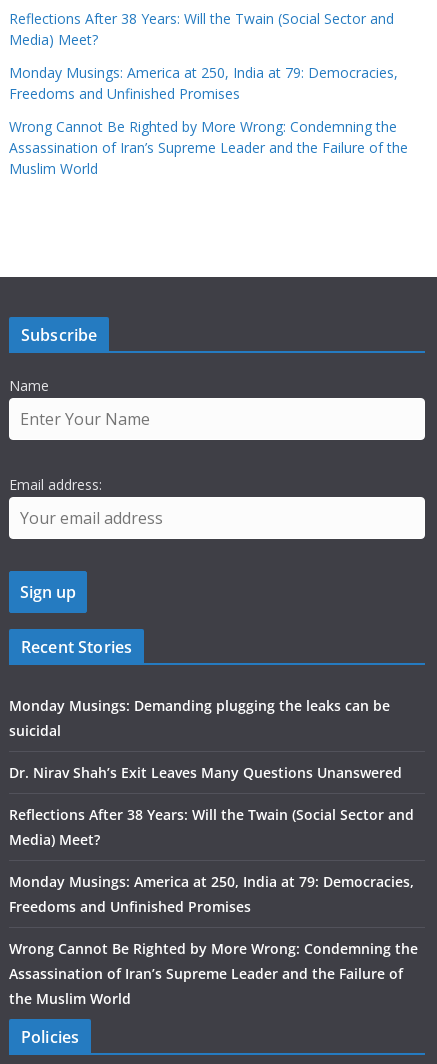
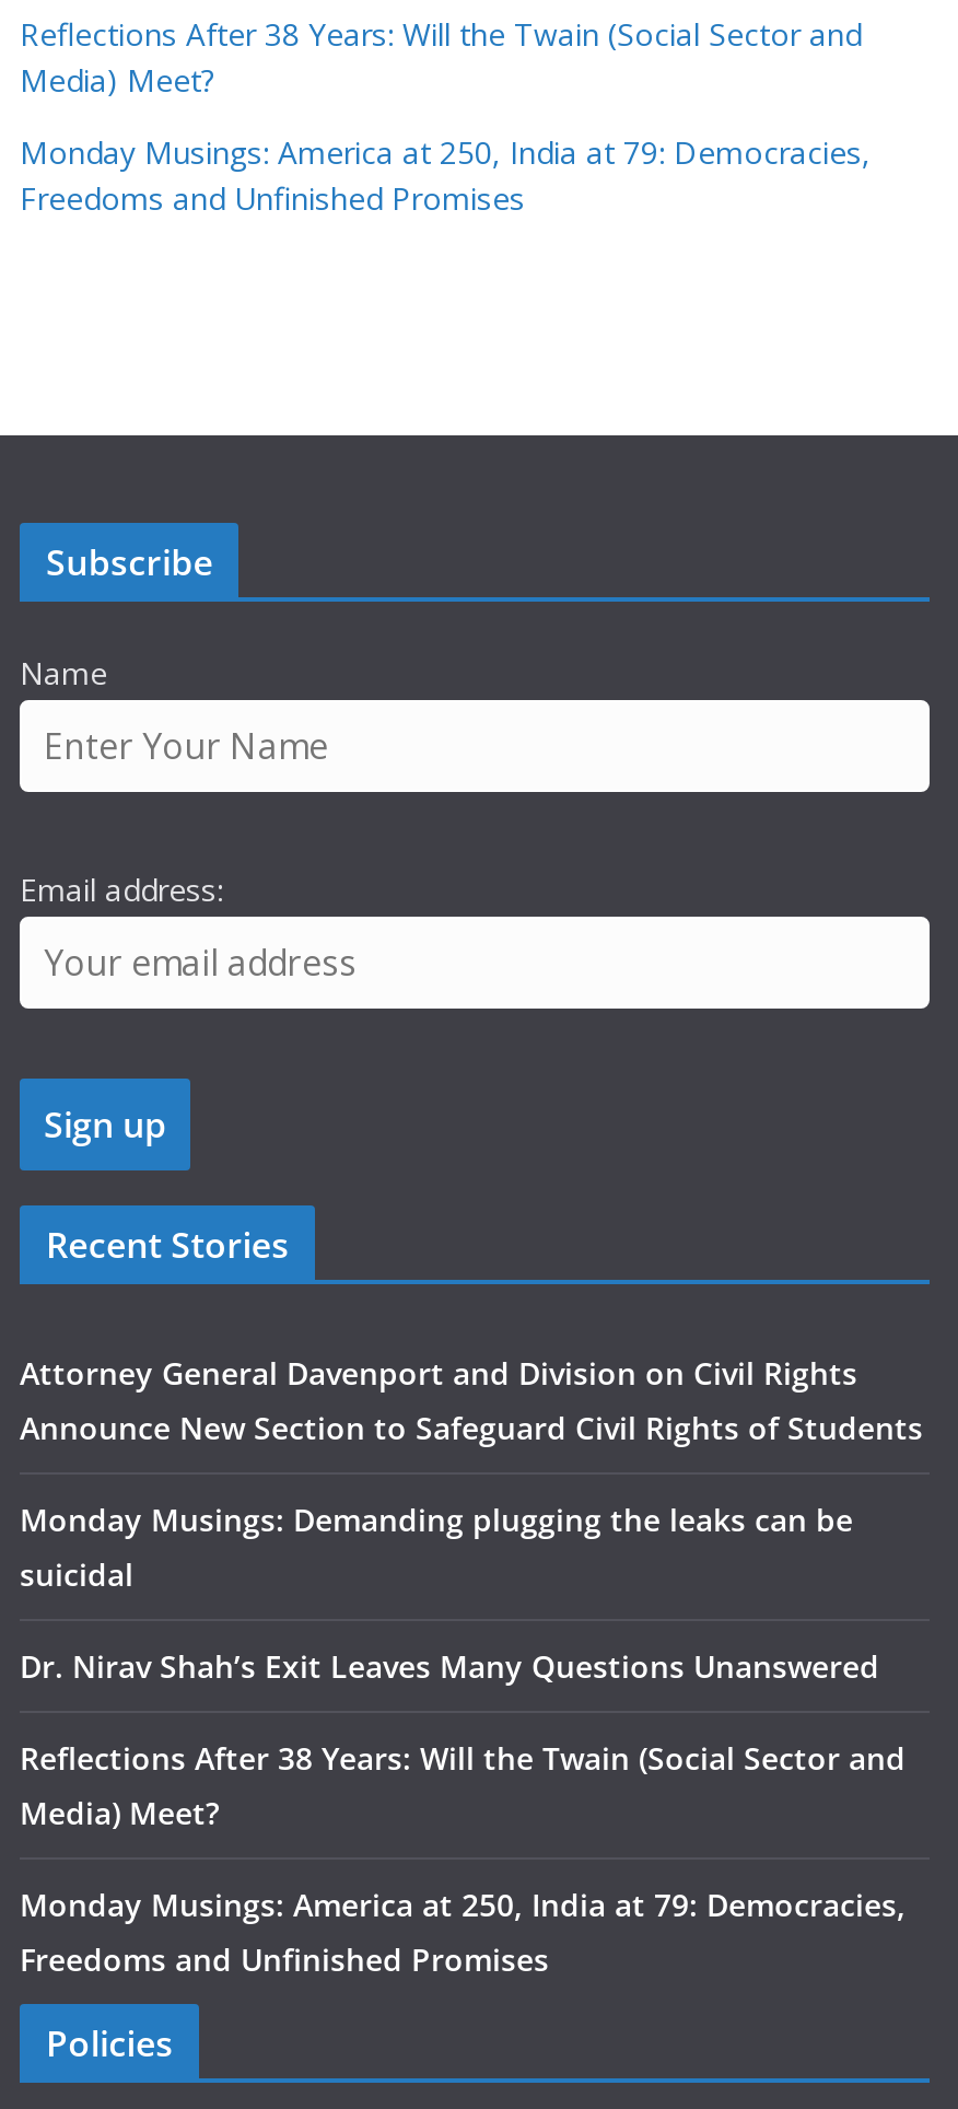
[9,117,408,178] Wrong Cannot Be Righted by More Wrong: Condemning the | Assassination of Iran’s Supreme Leader and the Failure of the | Muslim World -> none
none -> [20,1352,923,1449] Attorney General Davenport and Division on Civil Rights | Announce New Section to Safeguard Civil Rights of Students
[9,939,418,1008] Wrong Cannot Be Righted by More Wrong: Condemning the | Assassination of Iran’s Supreme Leader and the Failure of | the Muslim World -> none

